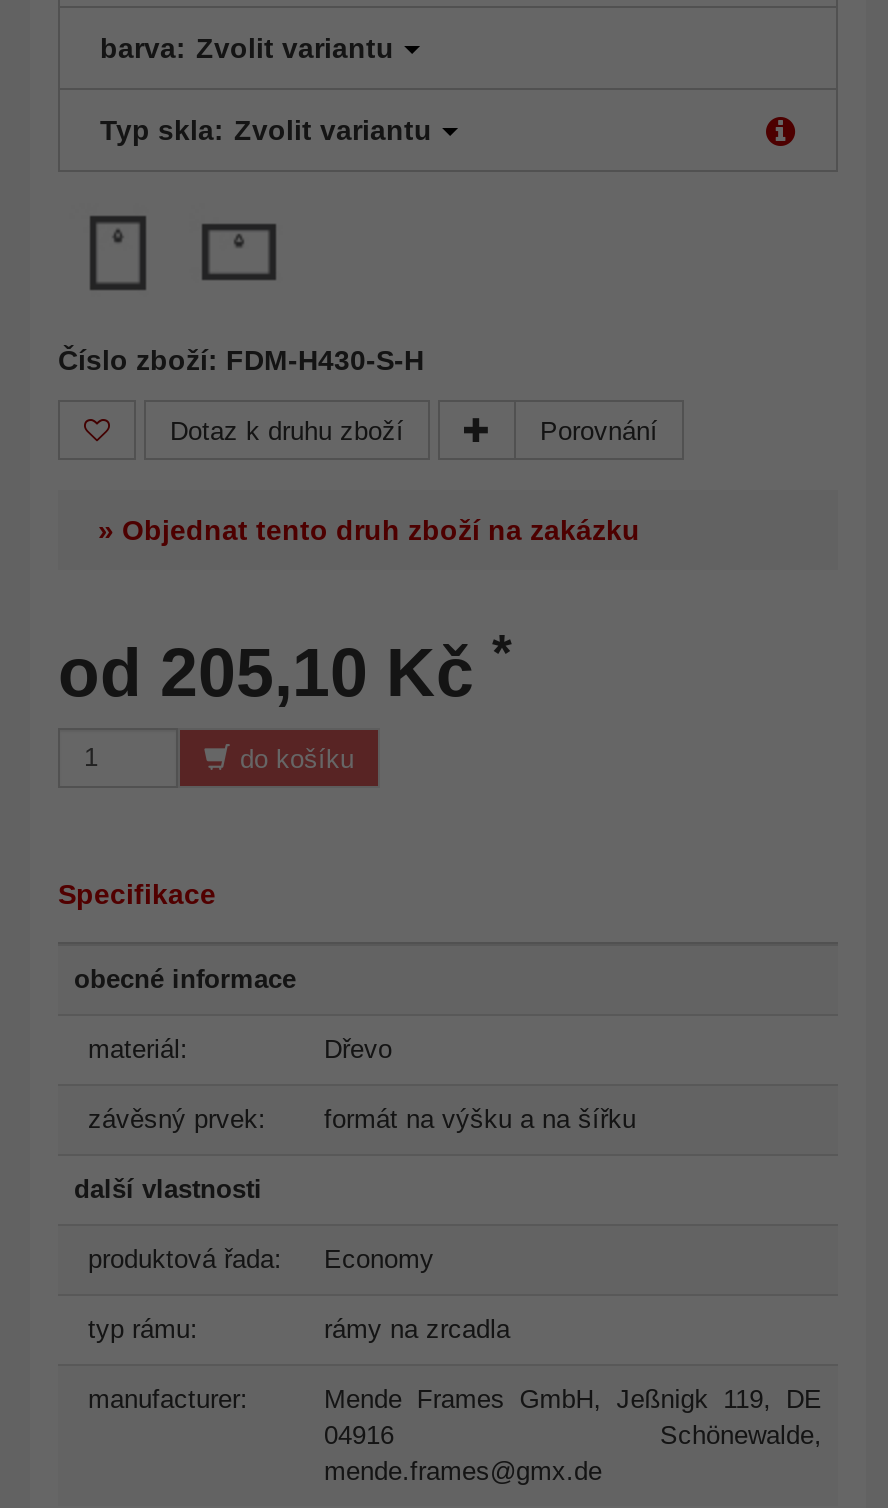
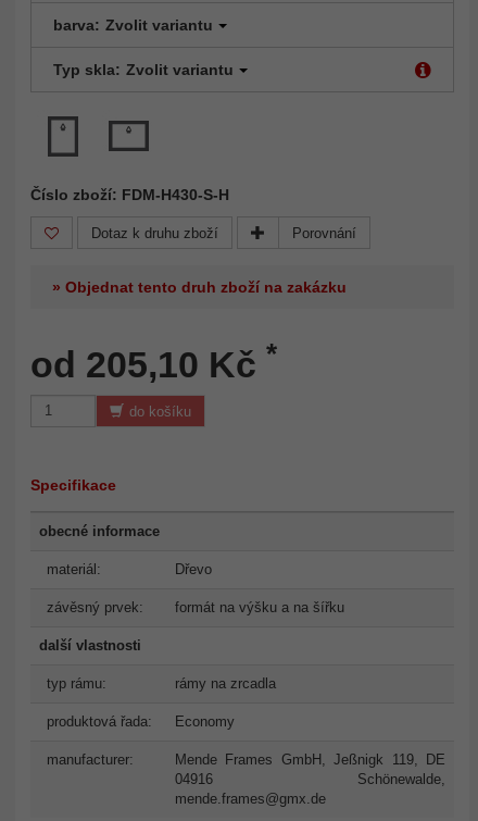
moved [88,1244,434,1274] -> [47,713,235,729]: produktová řada: | Economy
moved [88,1314,510,1344] -> [47,675,276,691]: typ rámu: | rámy na zrcadla

